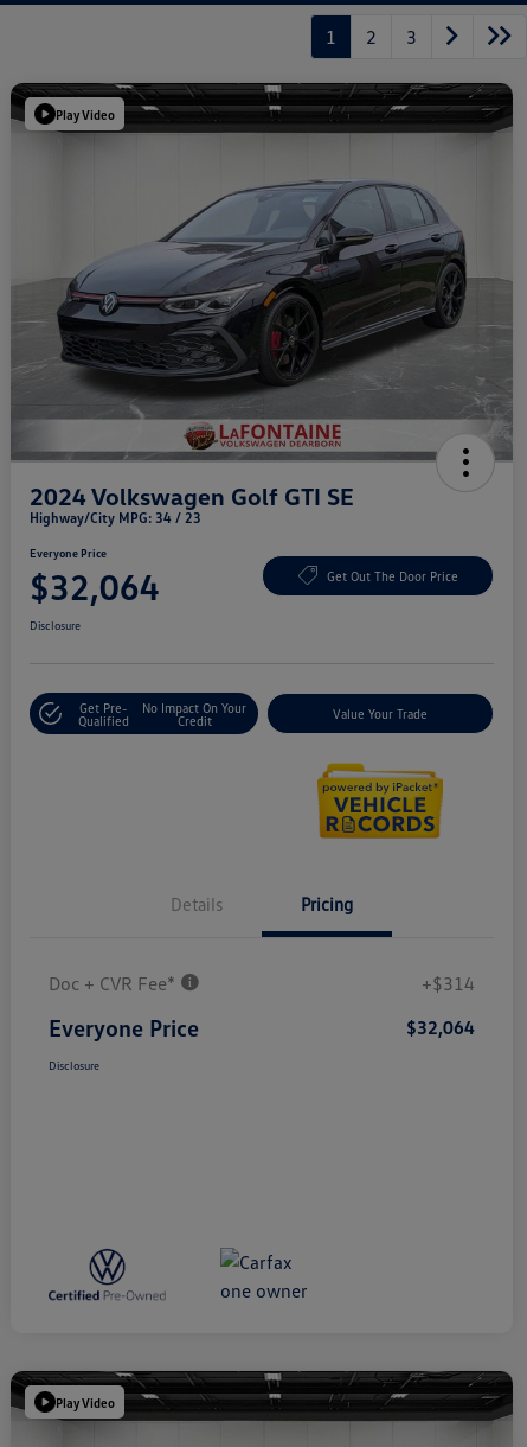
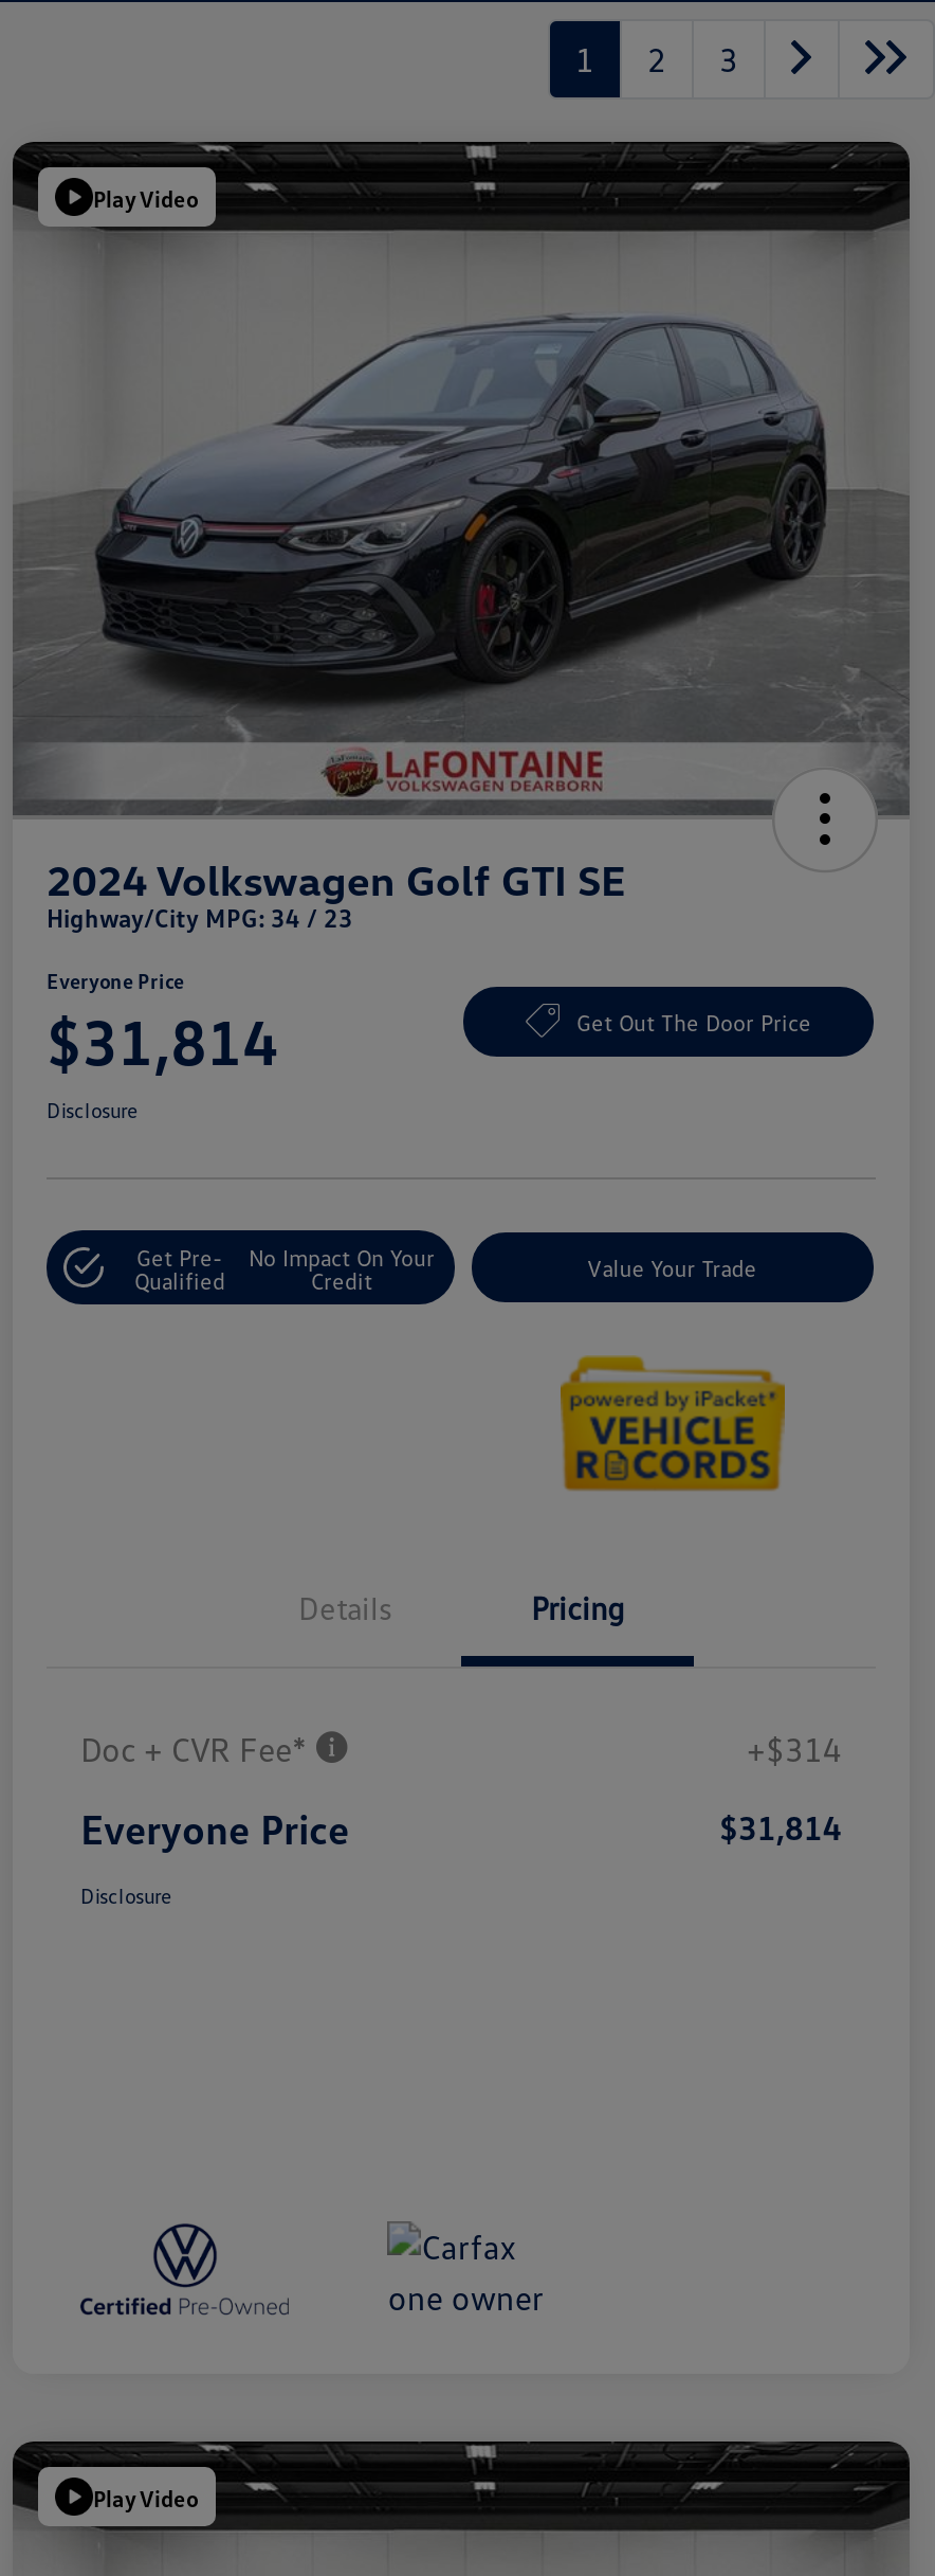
[30,565,160,609] $32,064 -> [47,1002,279,1080] $31,814
[406,1016,475,1039] $32,064 -> [719,1807,842,1849] $31,814

